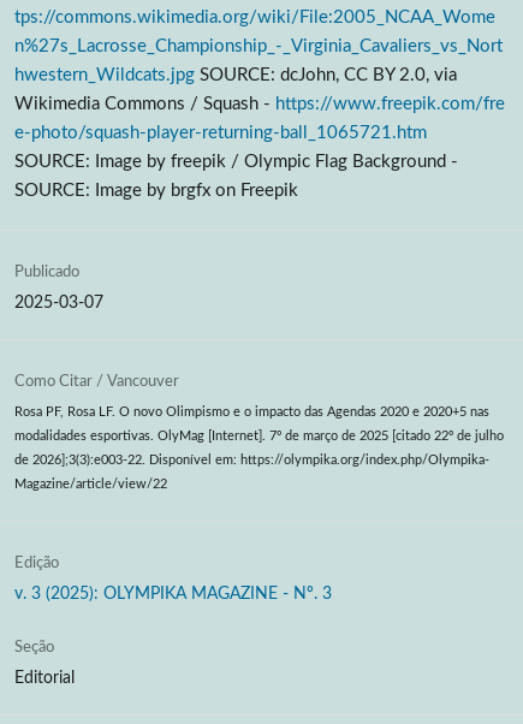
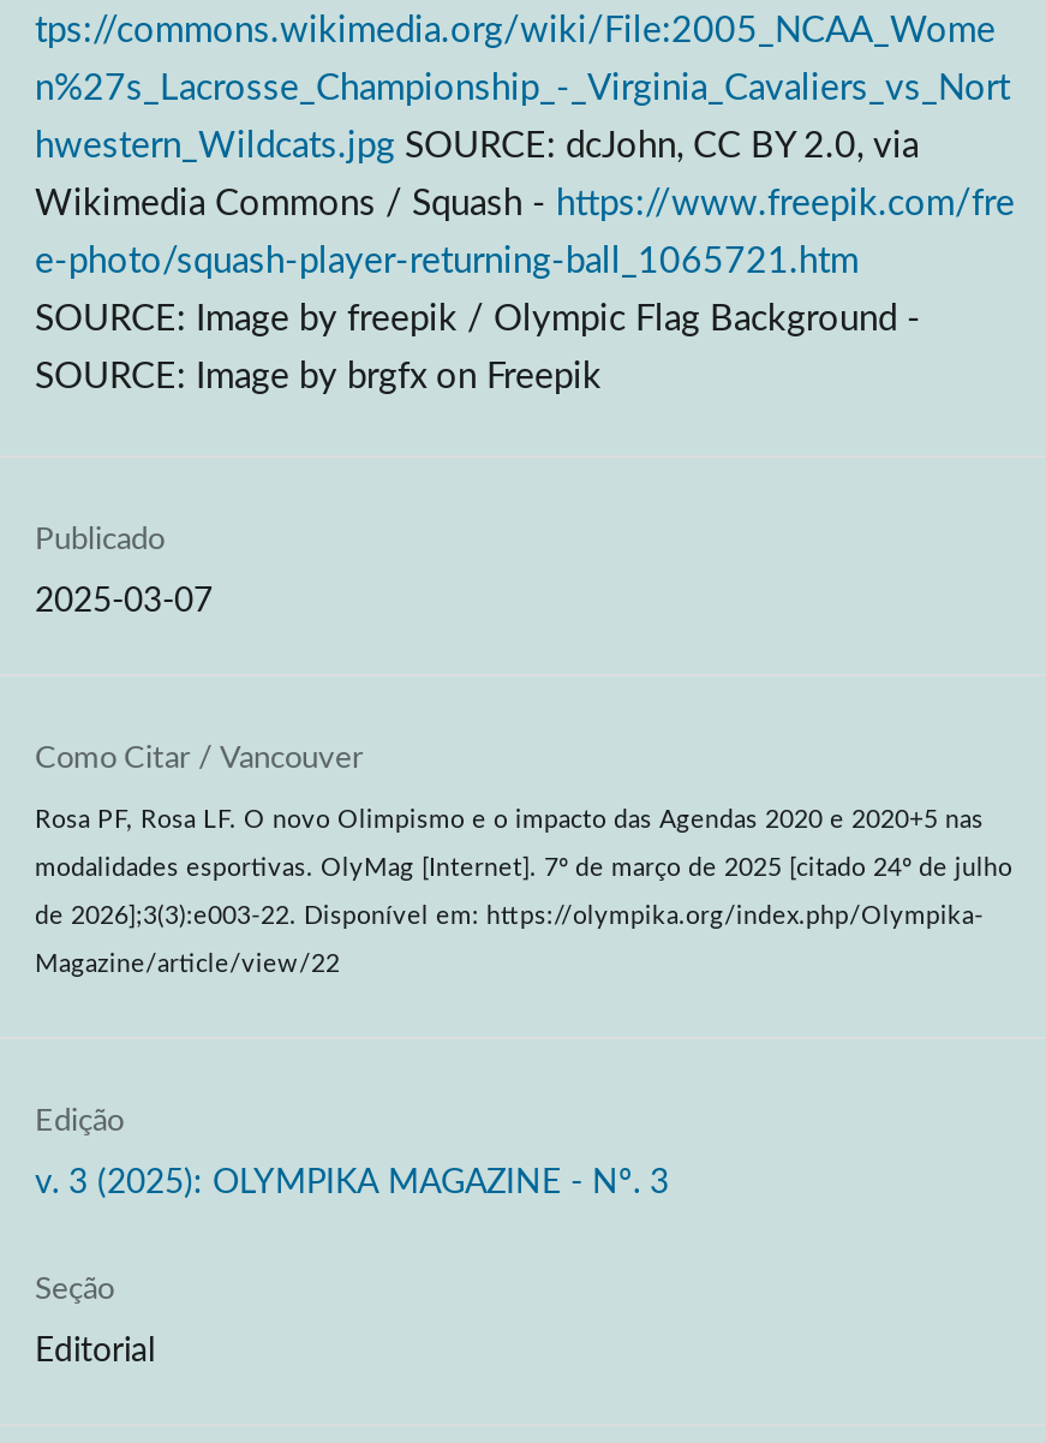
[14,430,504,442] modalidades esportivas. OlyMag [Internet]. 7º de março de 2025 [citado 22º de julho -> [35,856,1012,880] modalidades esportivas. OlyMag [Internet]. 7º de março de 2025 [citado 24º de julho

